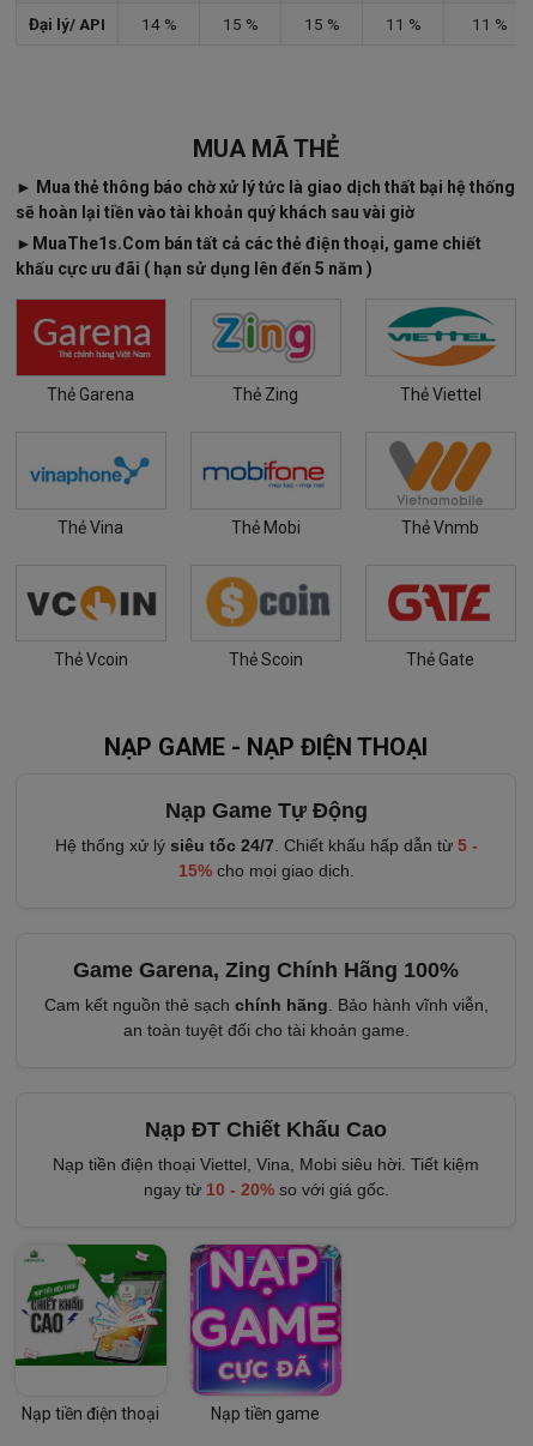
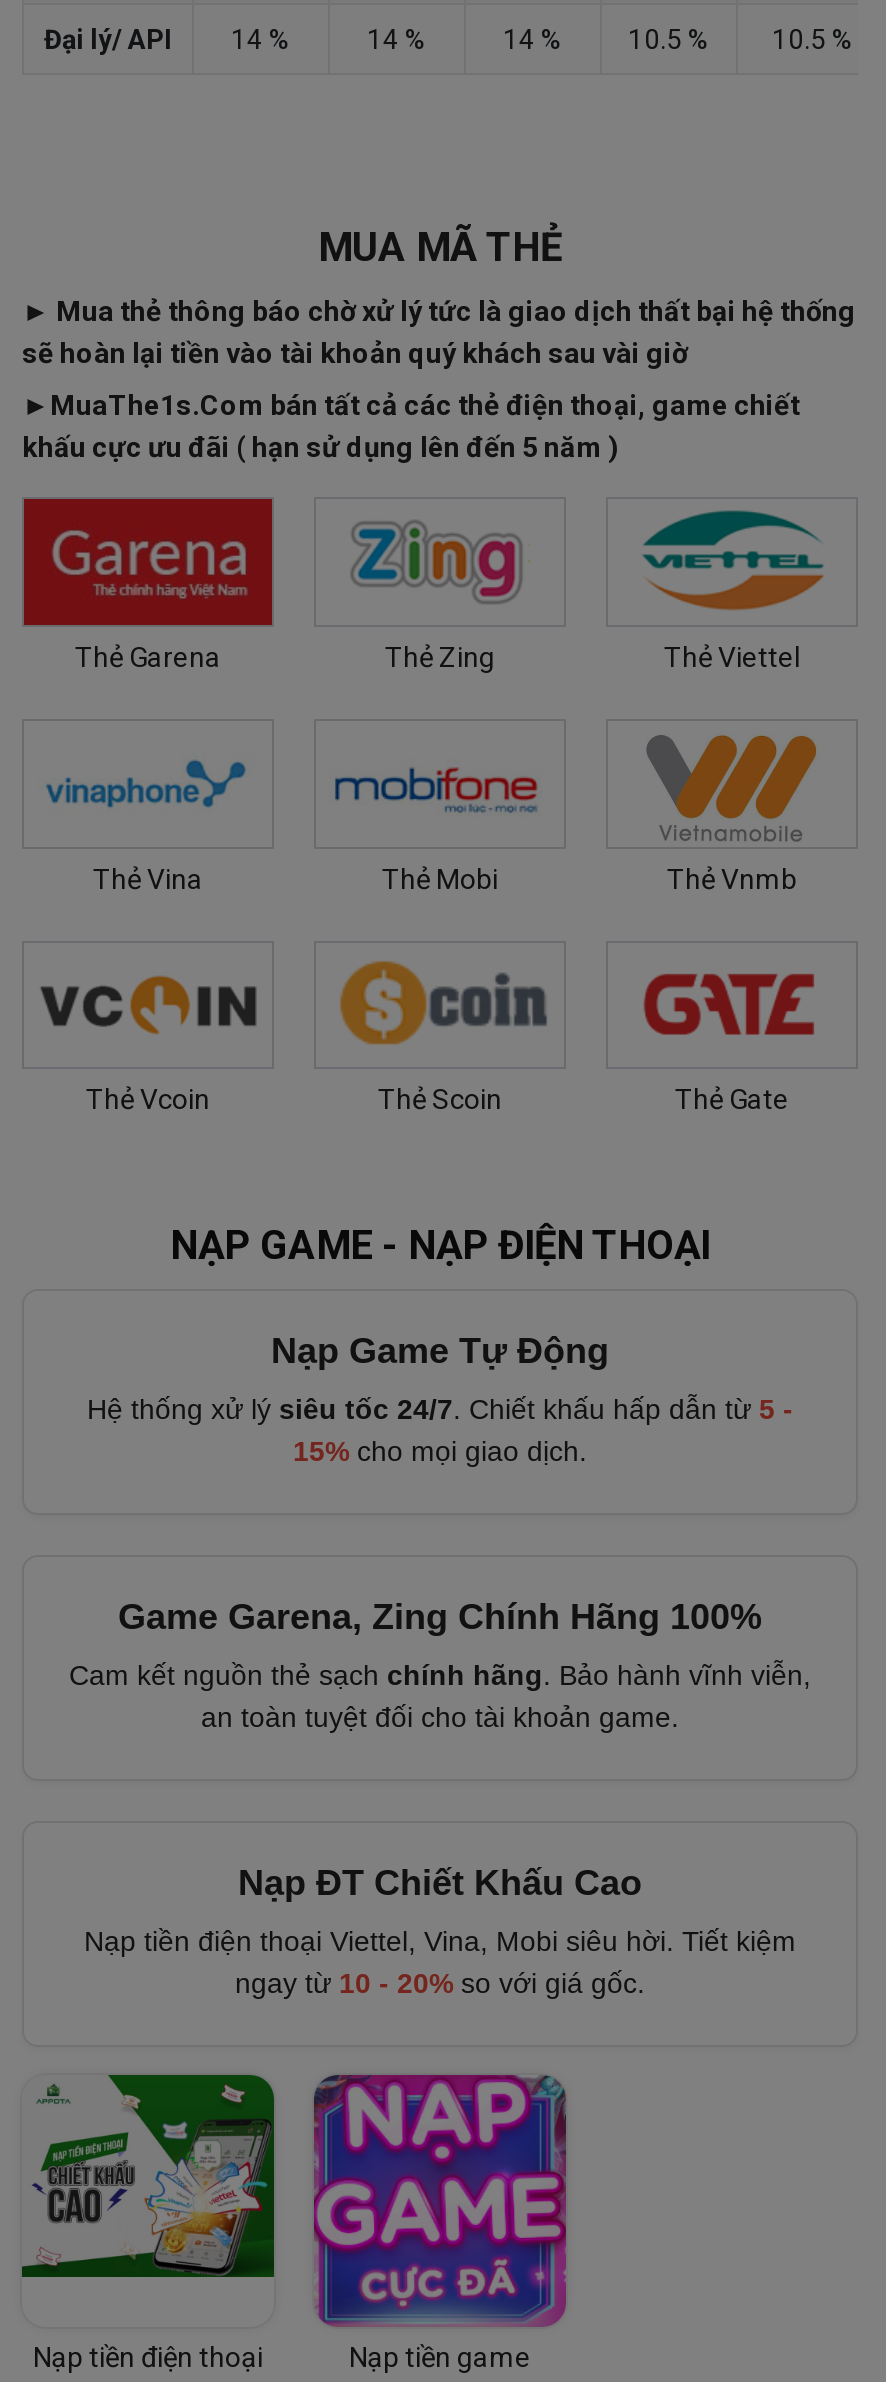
[222,14,258,34] 15 % -> [367,23,427,55] 14 %
[304,14,340,34] 15 % -> [503,23,563,55] 14 %
[385,14,421,34] 11 % -> [628,23,710,55] 10.5 %
[471,14,507,34] 11 % -> [772,23,854,55] 10.5 %

